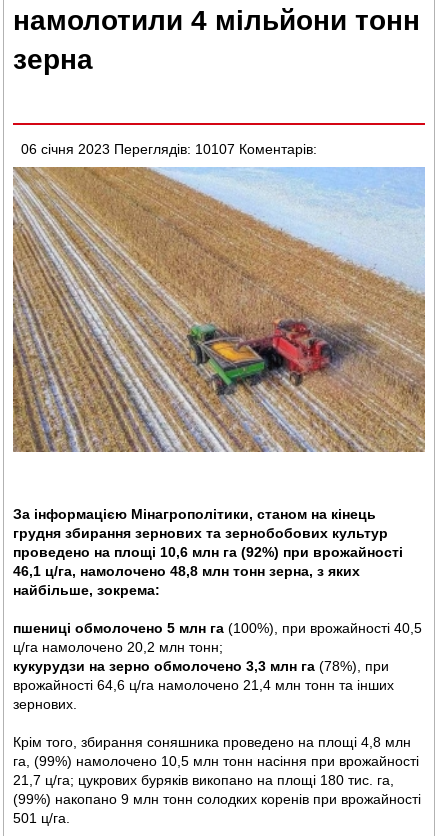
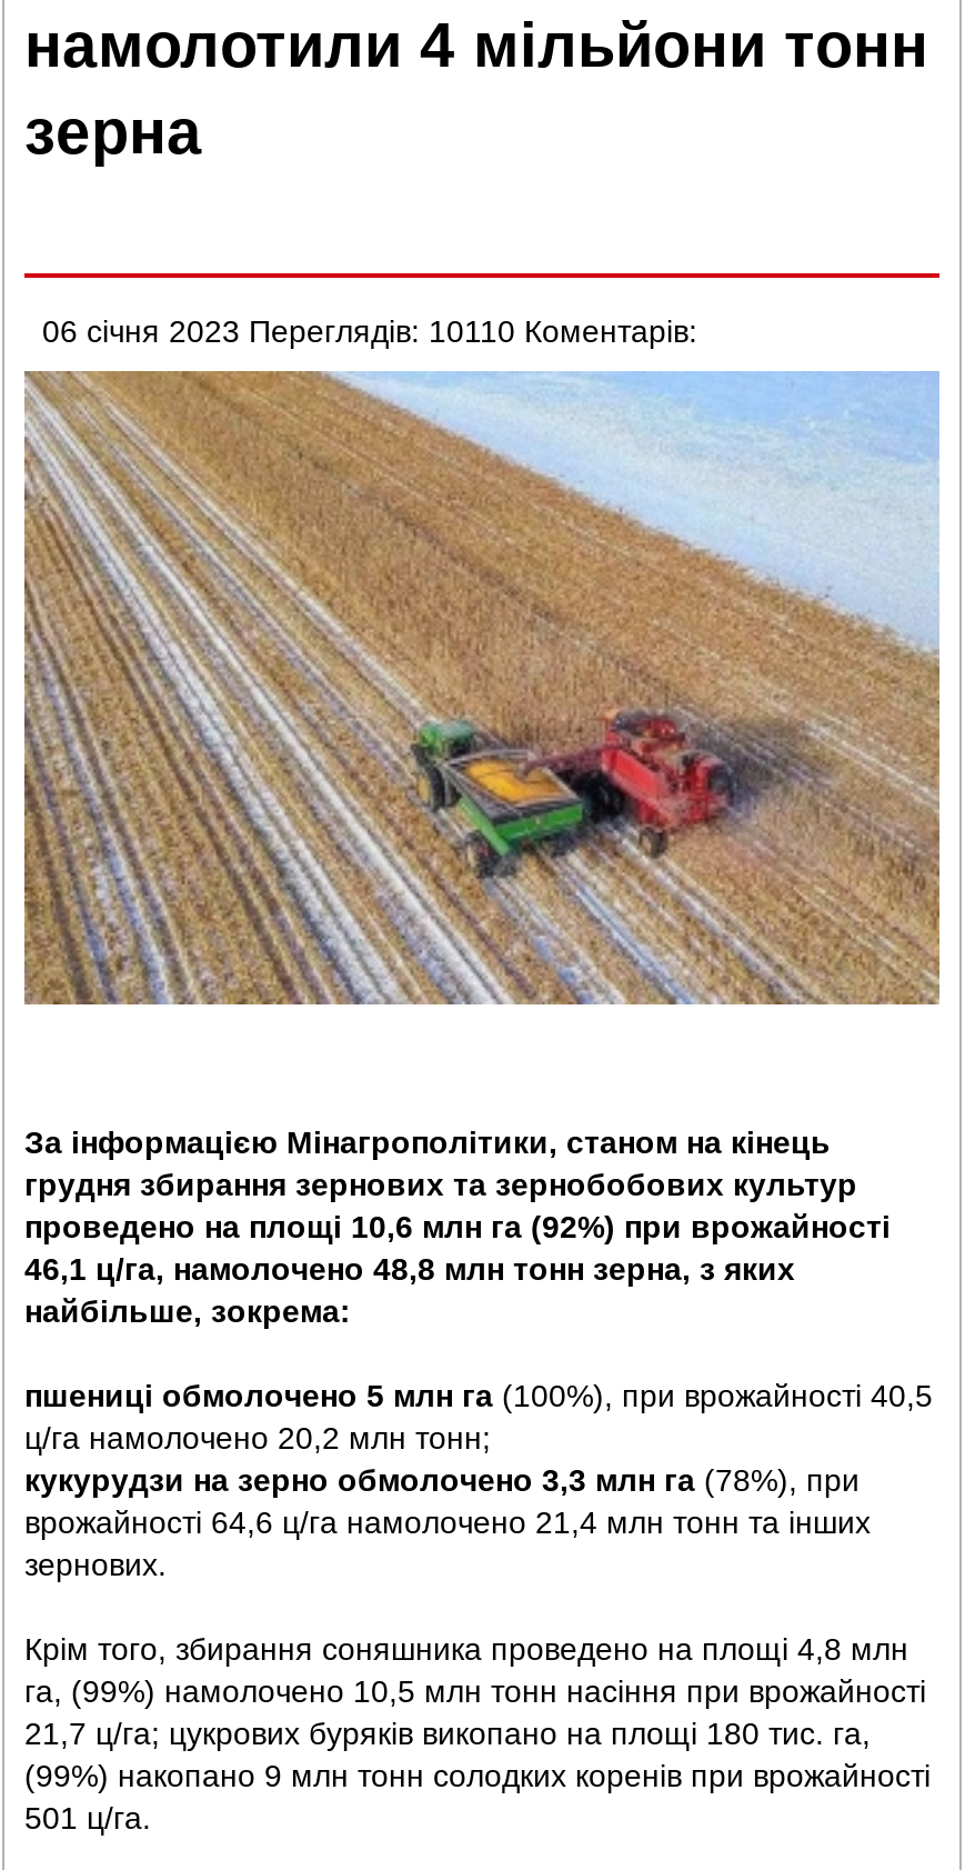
[21,141,317,157] 06 січня 2023 Переглядів: 10107 Коментарів: -> [42,314,697,349] 06 січня 2023 Переглядів: 10110 Коментарів:

